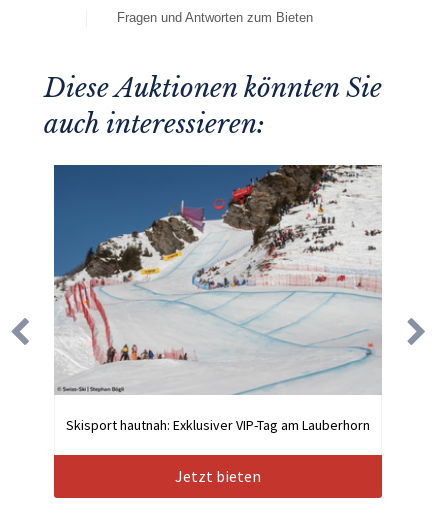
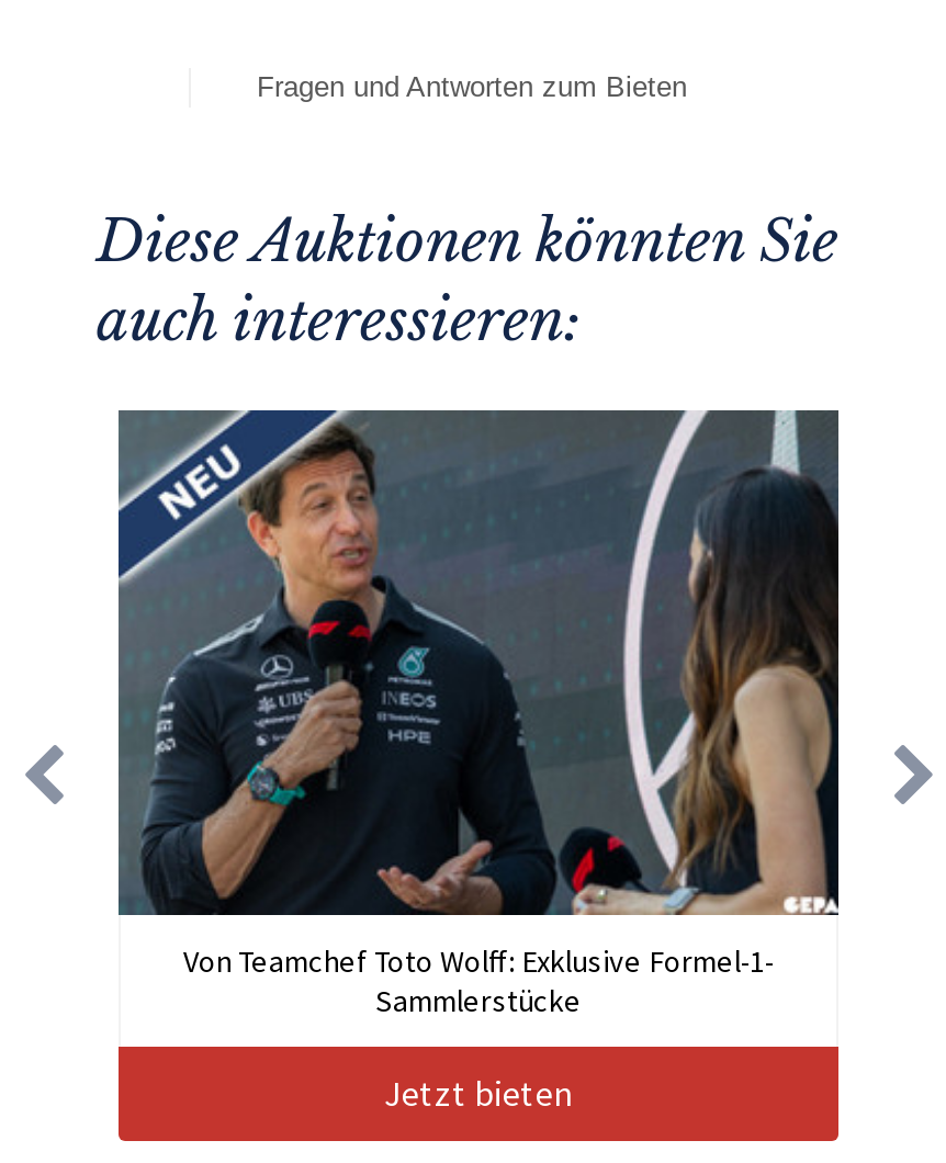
[54,164,382,433] [image] | Skisport hautnah: Exklusiver VIP-Tag am Lauberhorn -> [116,410,841,1019] [image] | Von Teamchef Toto Wolff: Exklusive Formel-1- | Sammlerstücke

